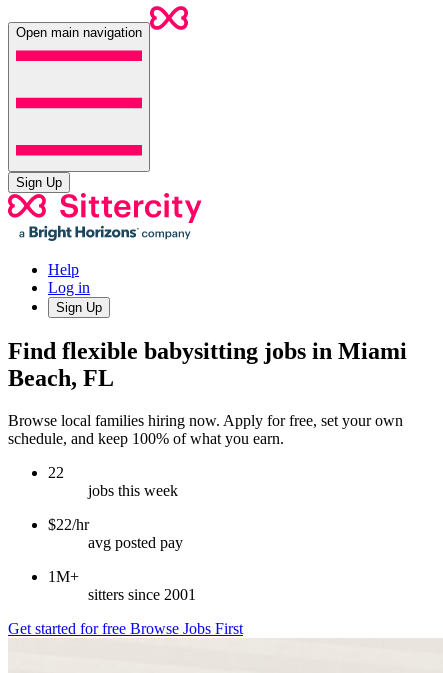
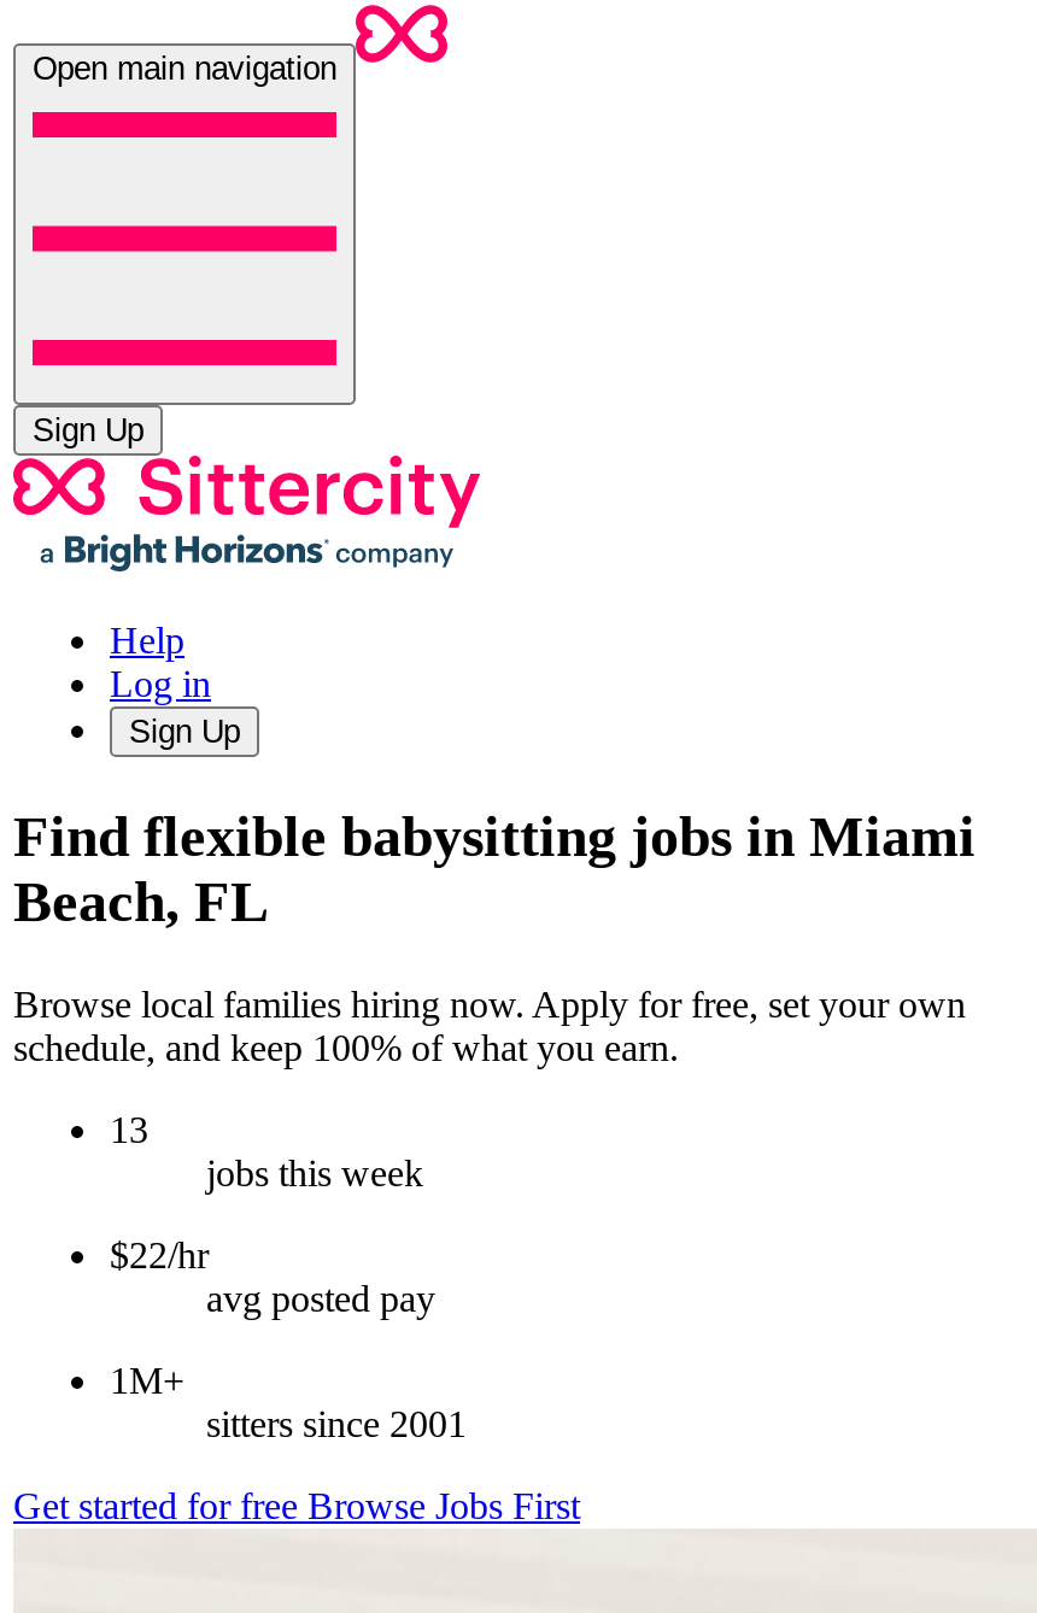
[48,464,64,481] 22 -> [110,1109,148,1150] 13

